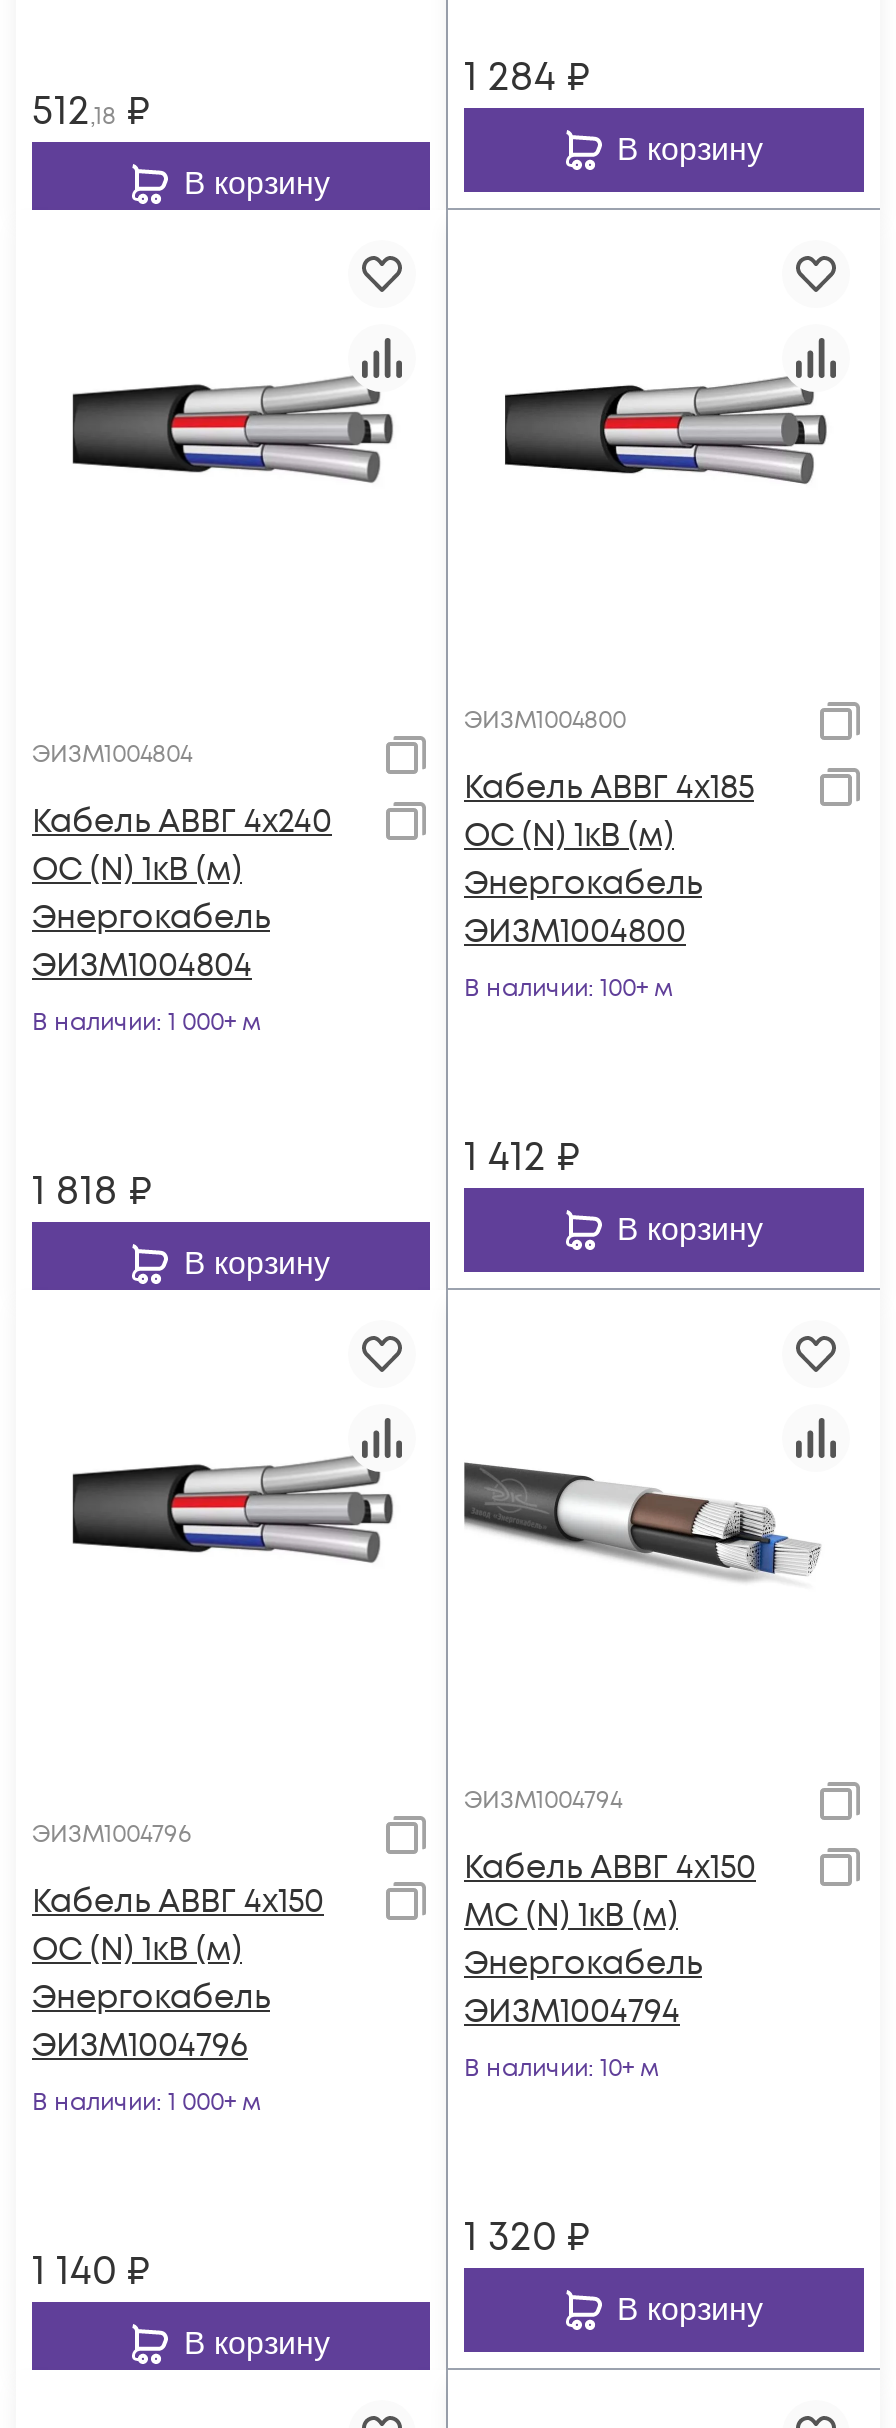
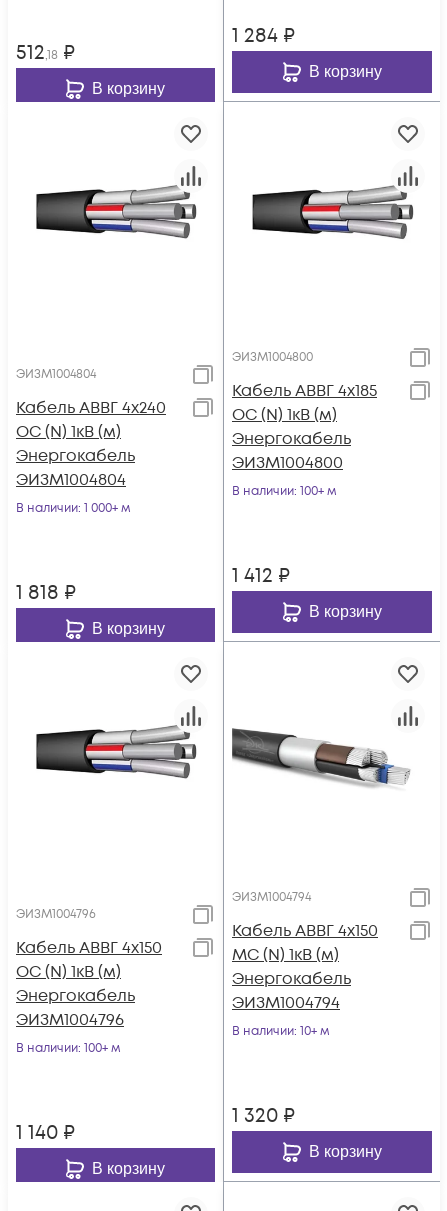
[32,2086,262,2120] В наличии: 1 000+ м -> [16,1040,121,1057] В наличии: 100+ м

